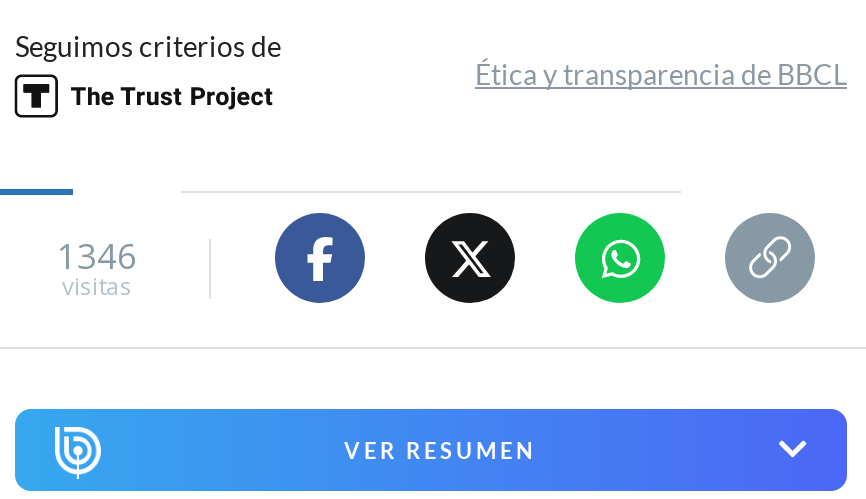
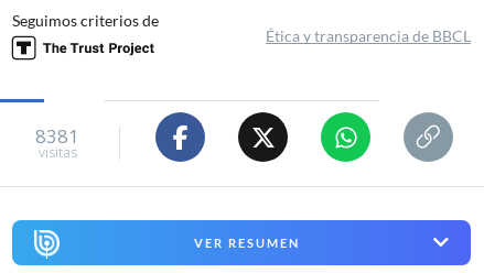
[57,232,137,278] 1346 -> [35,123,79,148] 8381

